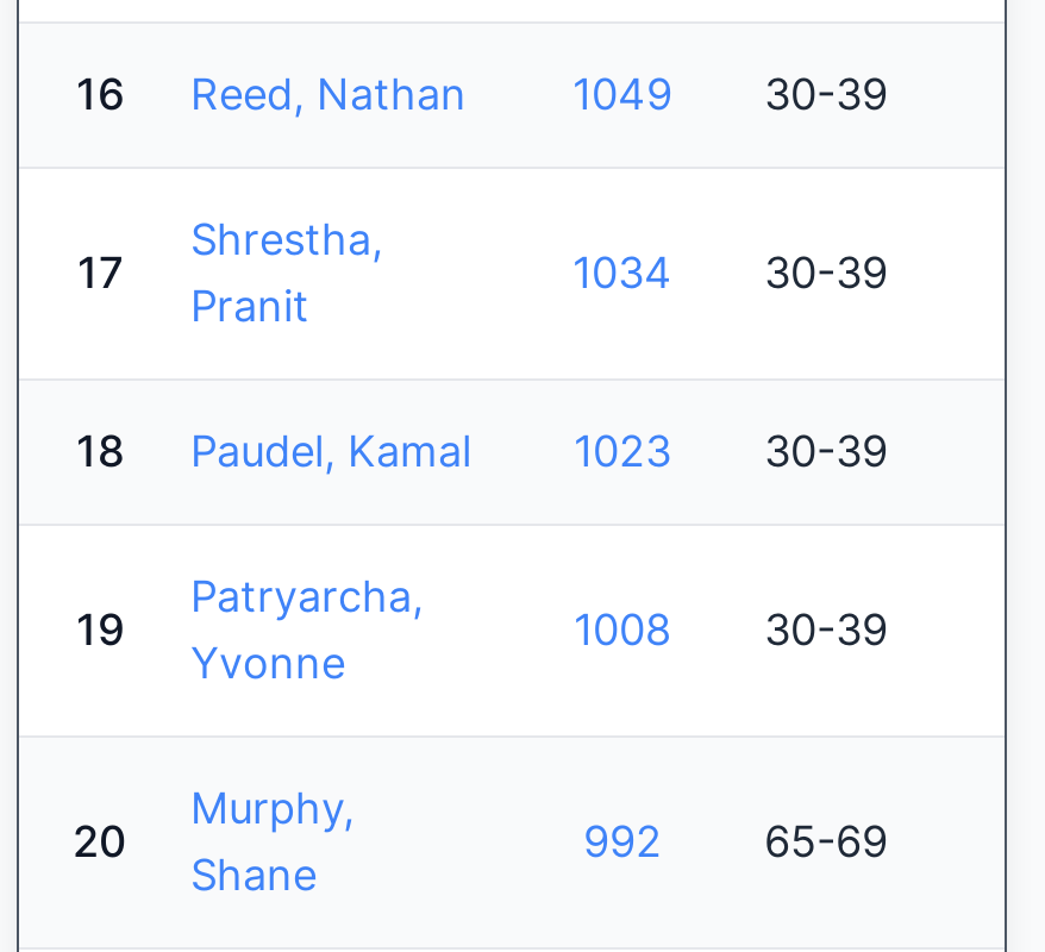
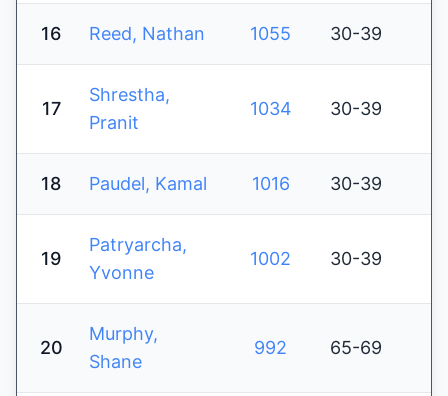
[572,69,888,119] 1049 30-39 -> [250,23,382,44] 1055 30-39
[574,426,888,476] 1023 30-39 -> [251,173,382,194] 1016 30-39
[574,605,888,654] 1008 30-39 -> [250,248,382,269] 1002 30-39

